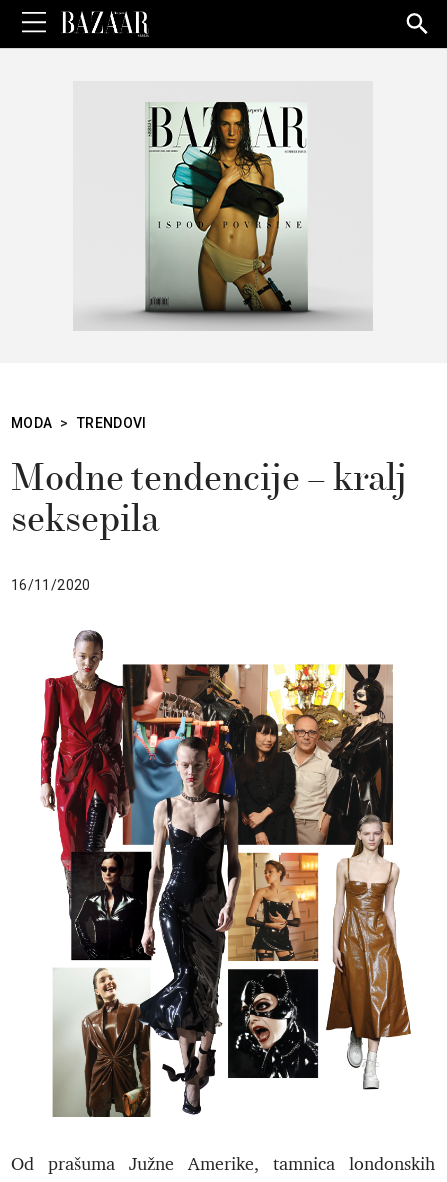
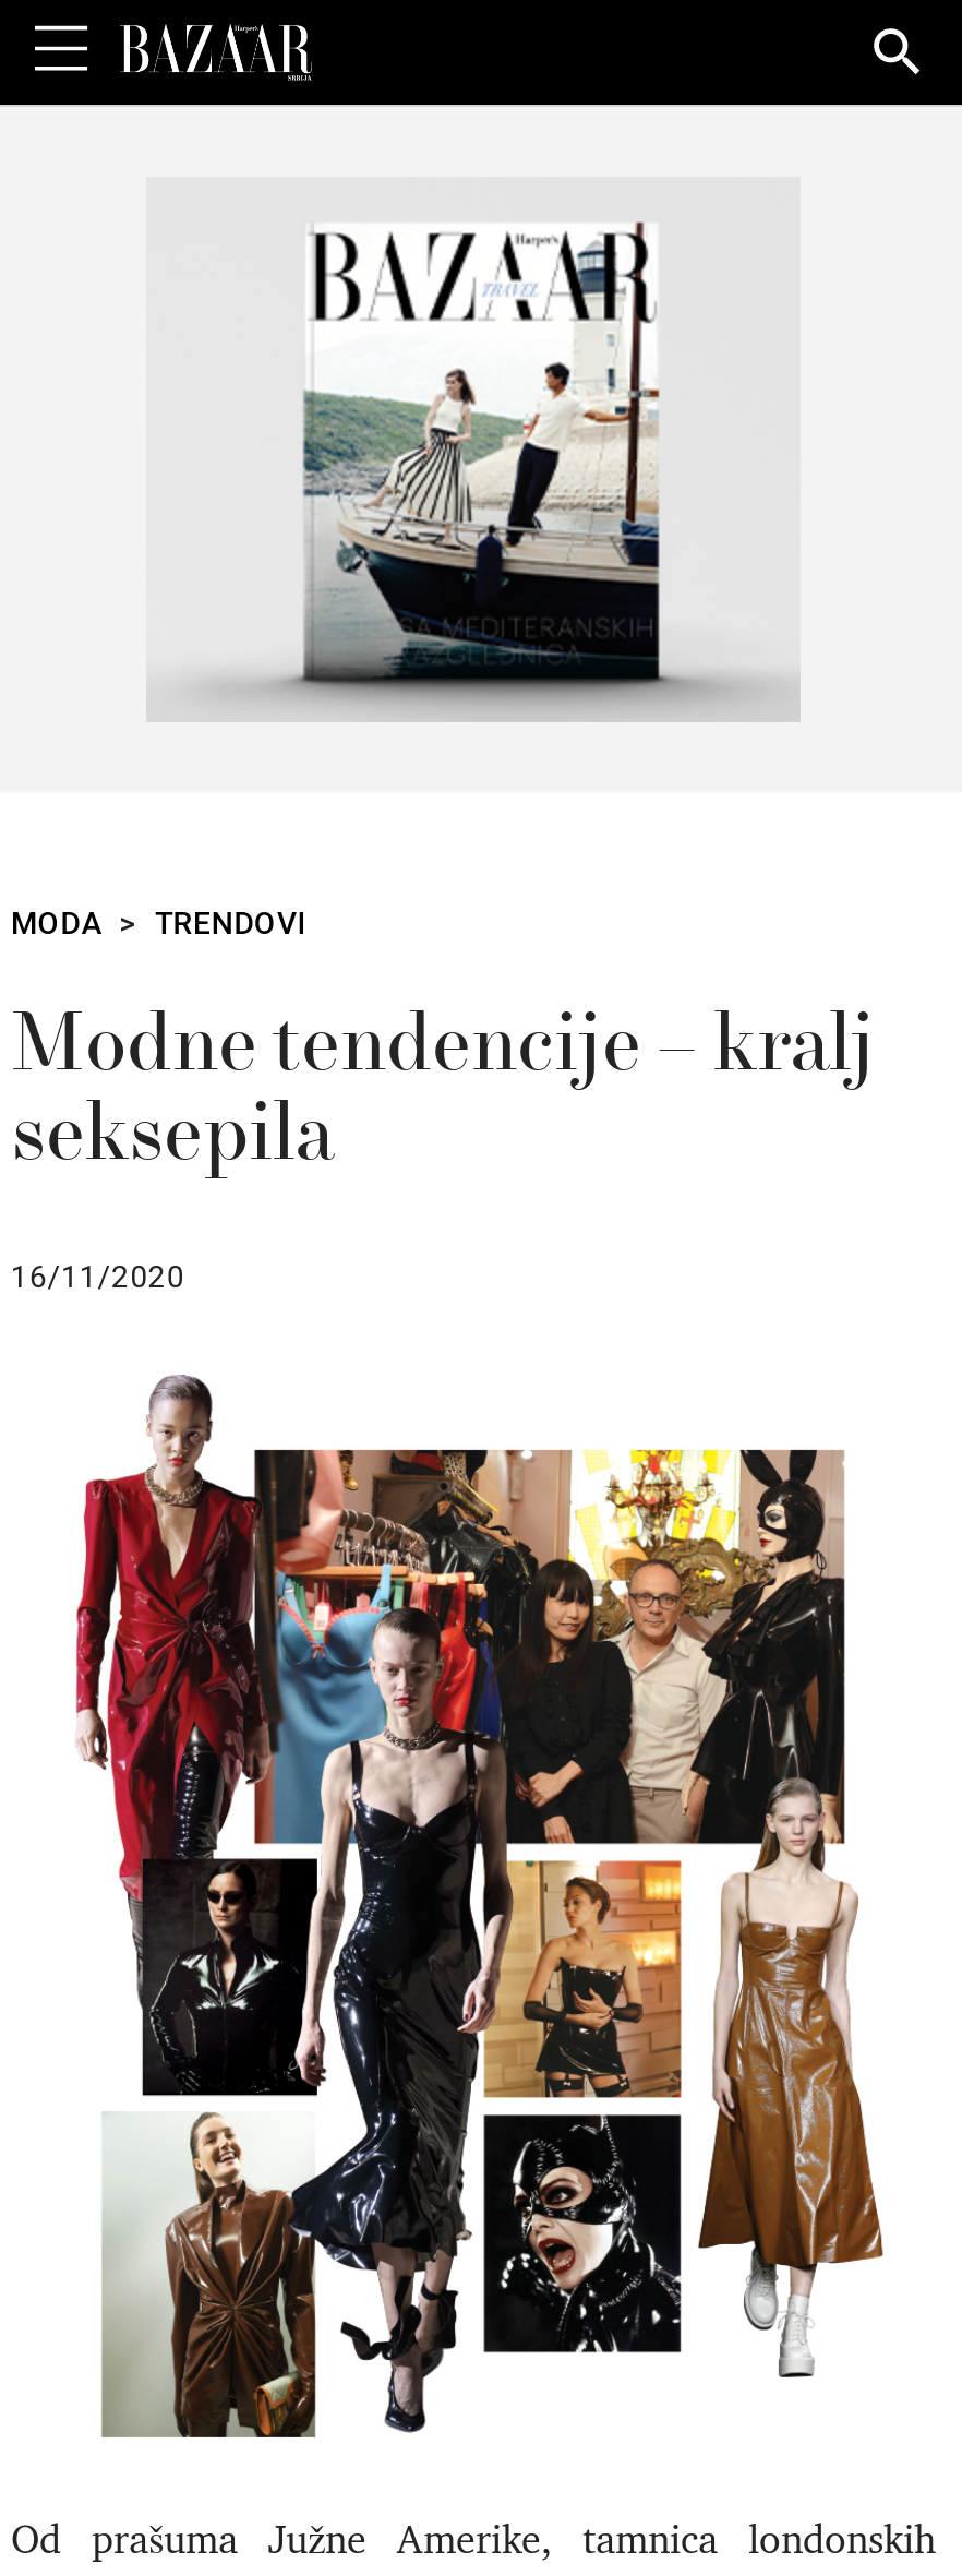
[146,101,308,310] [image] -> [303,220,661,679] [image]

